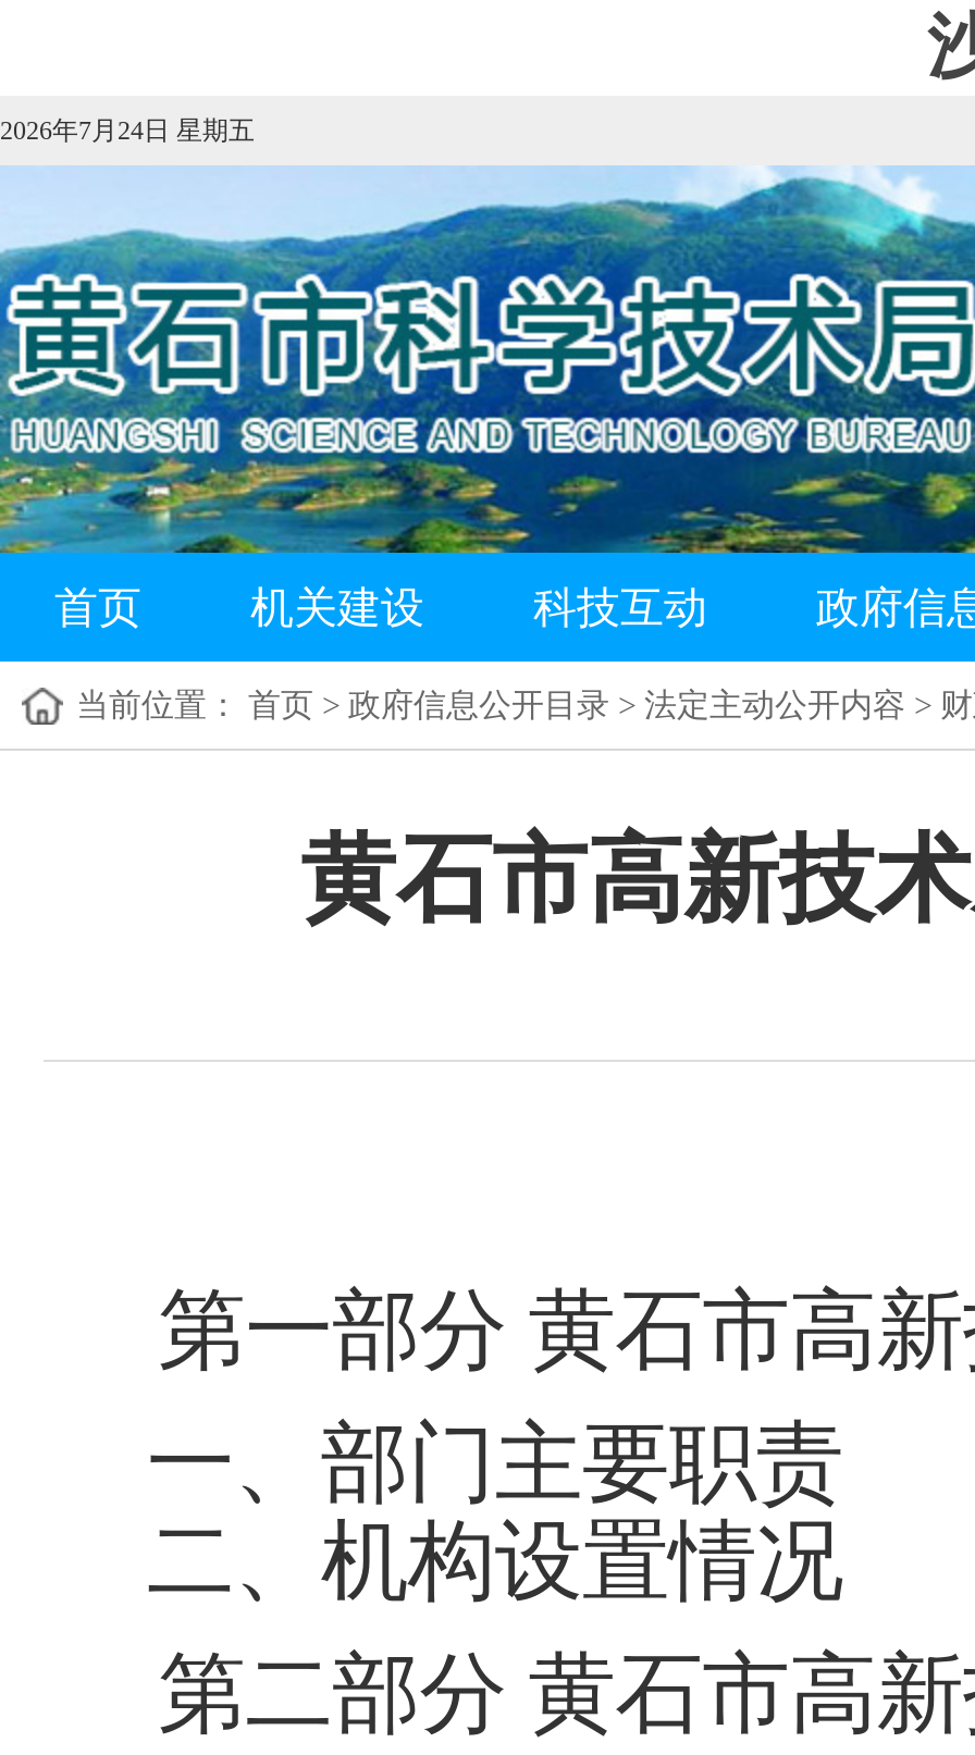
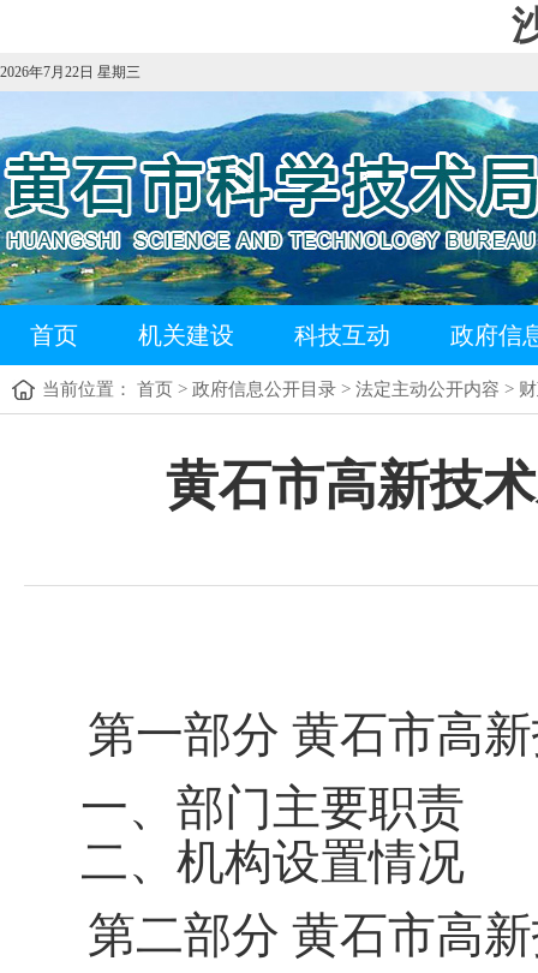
[0,115,255,146] 2026年7月24日 星期五 -> [0,64,141,80] 2026年7月22日 星期三

